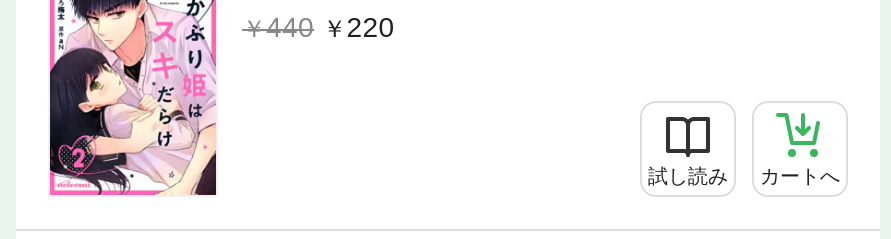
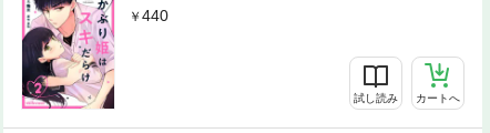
[346,11,394,43] 220 -> none

